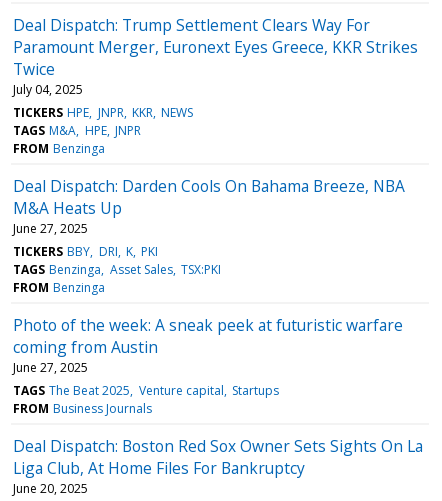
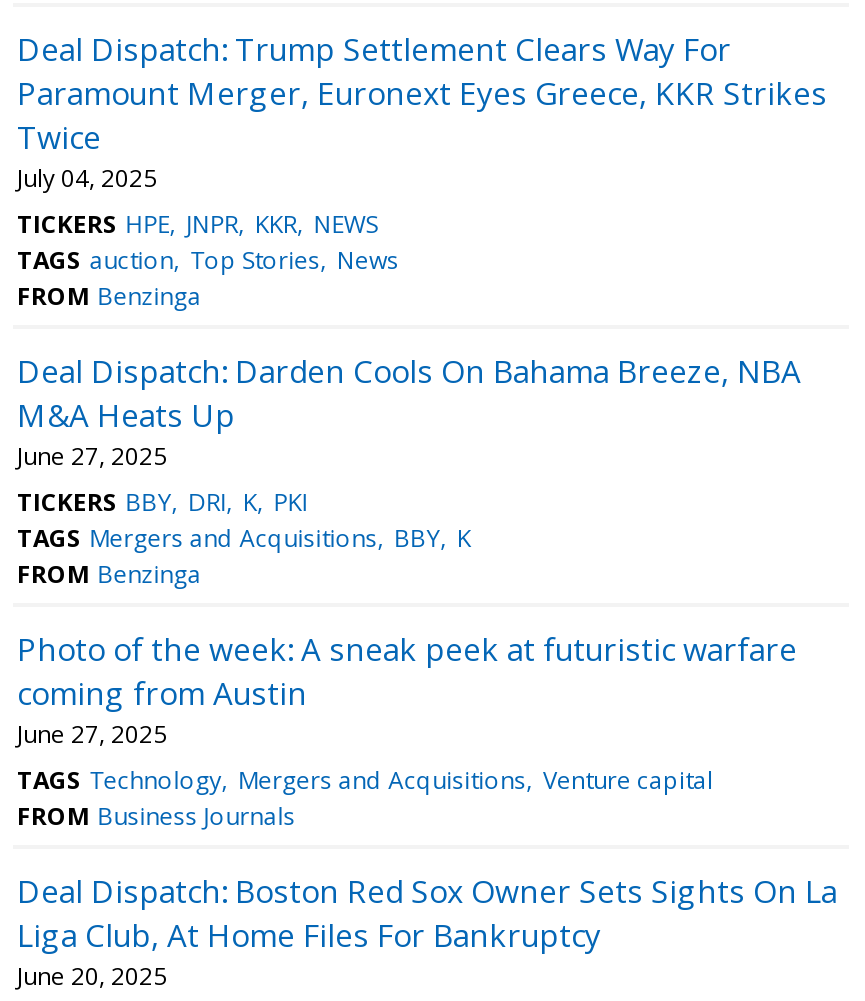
[13,122,141,139] TAGS M&A HPE JNPR -> [17,243,399,277] TAGS auction Top Stories News
[13,261,221,278] TAGS Benzinga Asset Sales TSX:PKI -> [17,521,471,555] TAGS Mergers and Acquisitions BBY K
[13,382,279,399] TAGS The Beat 2025 Venture capital Startups -> [17,763,713,797] TAGS Technology Mergers and Acquisitions Venture capital

